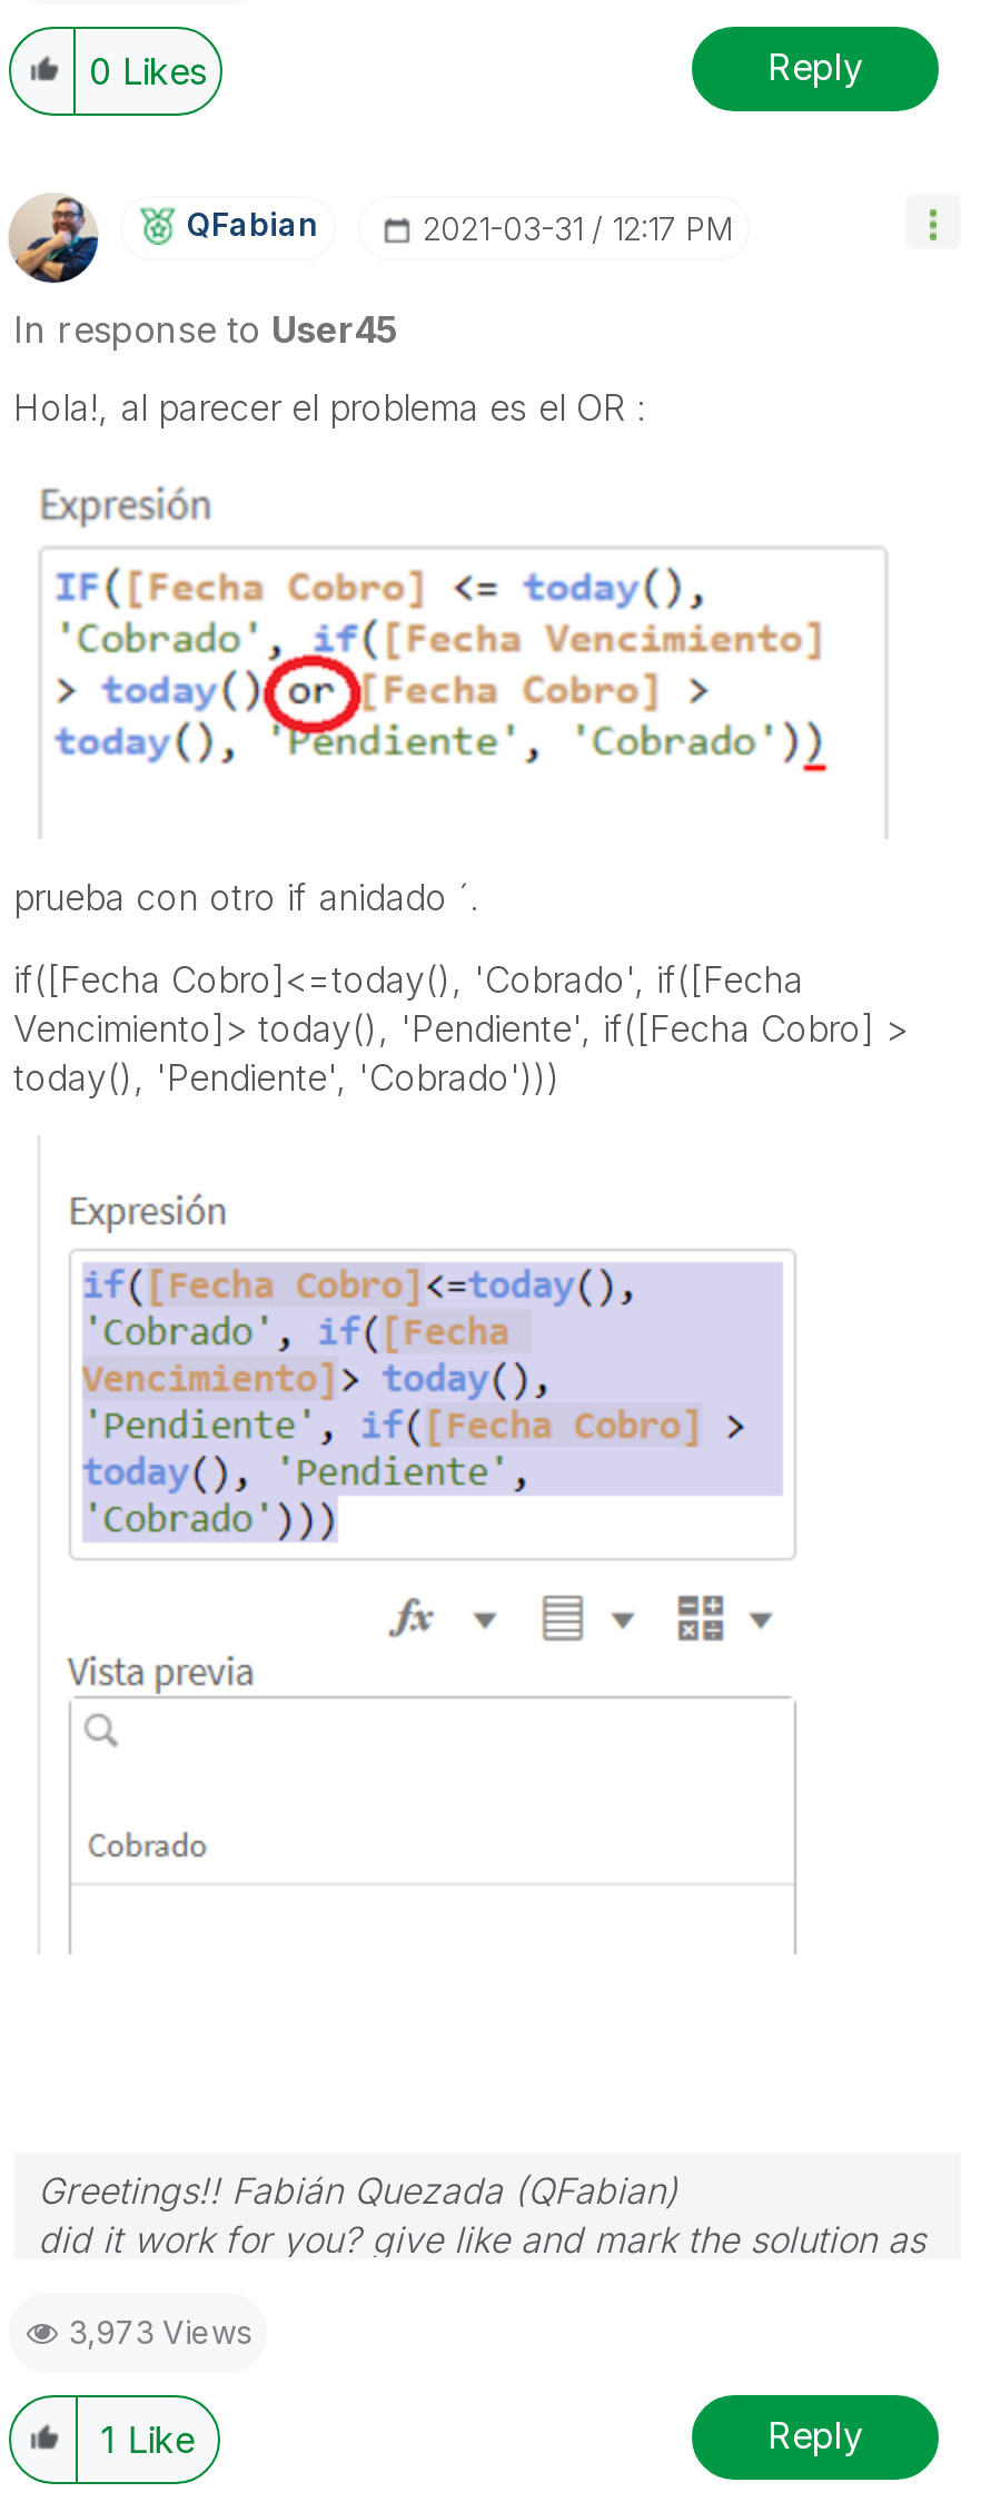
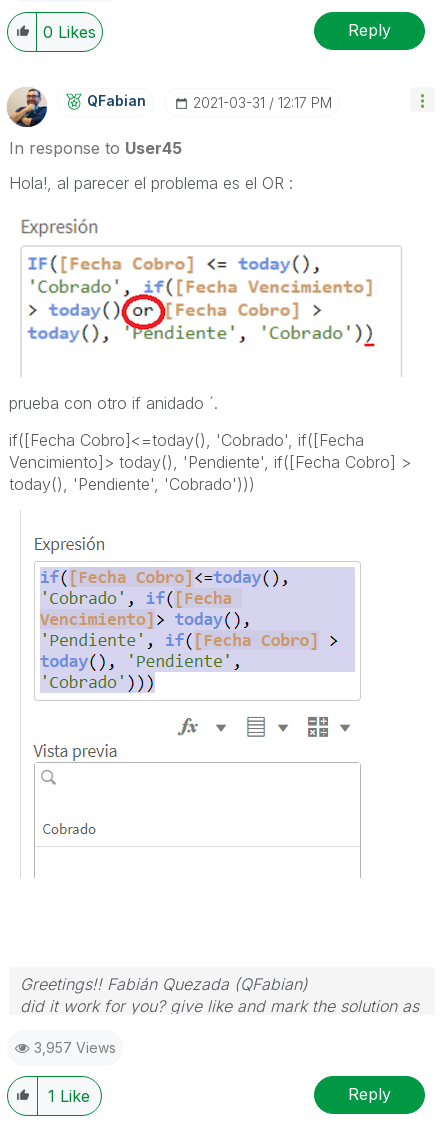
[69,2312,251,2350] 3,973 Views -> [34,1038,116,1055] 3,957 Views

